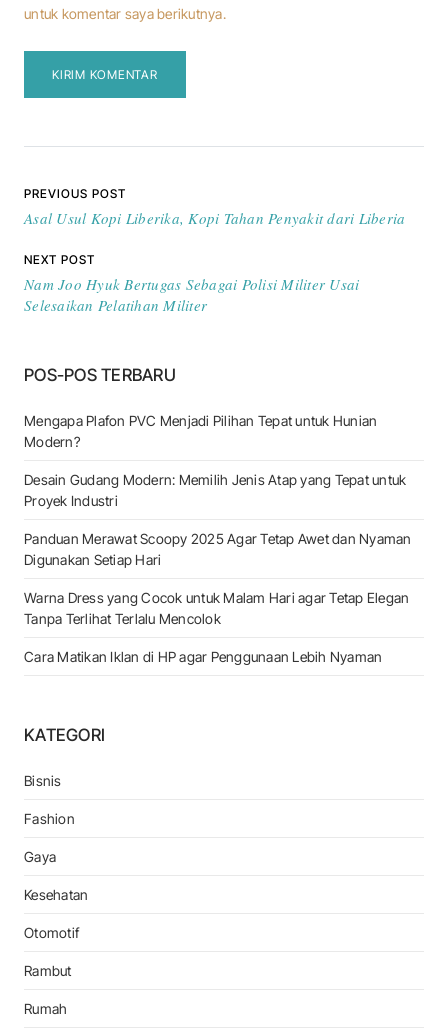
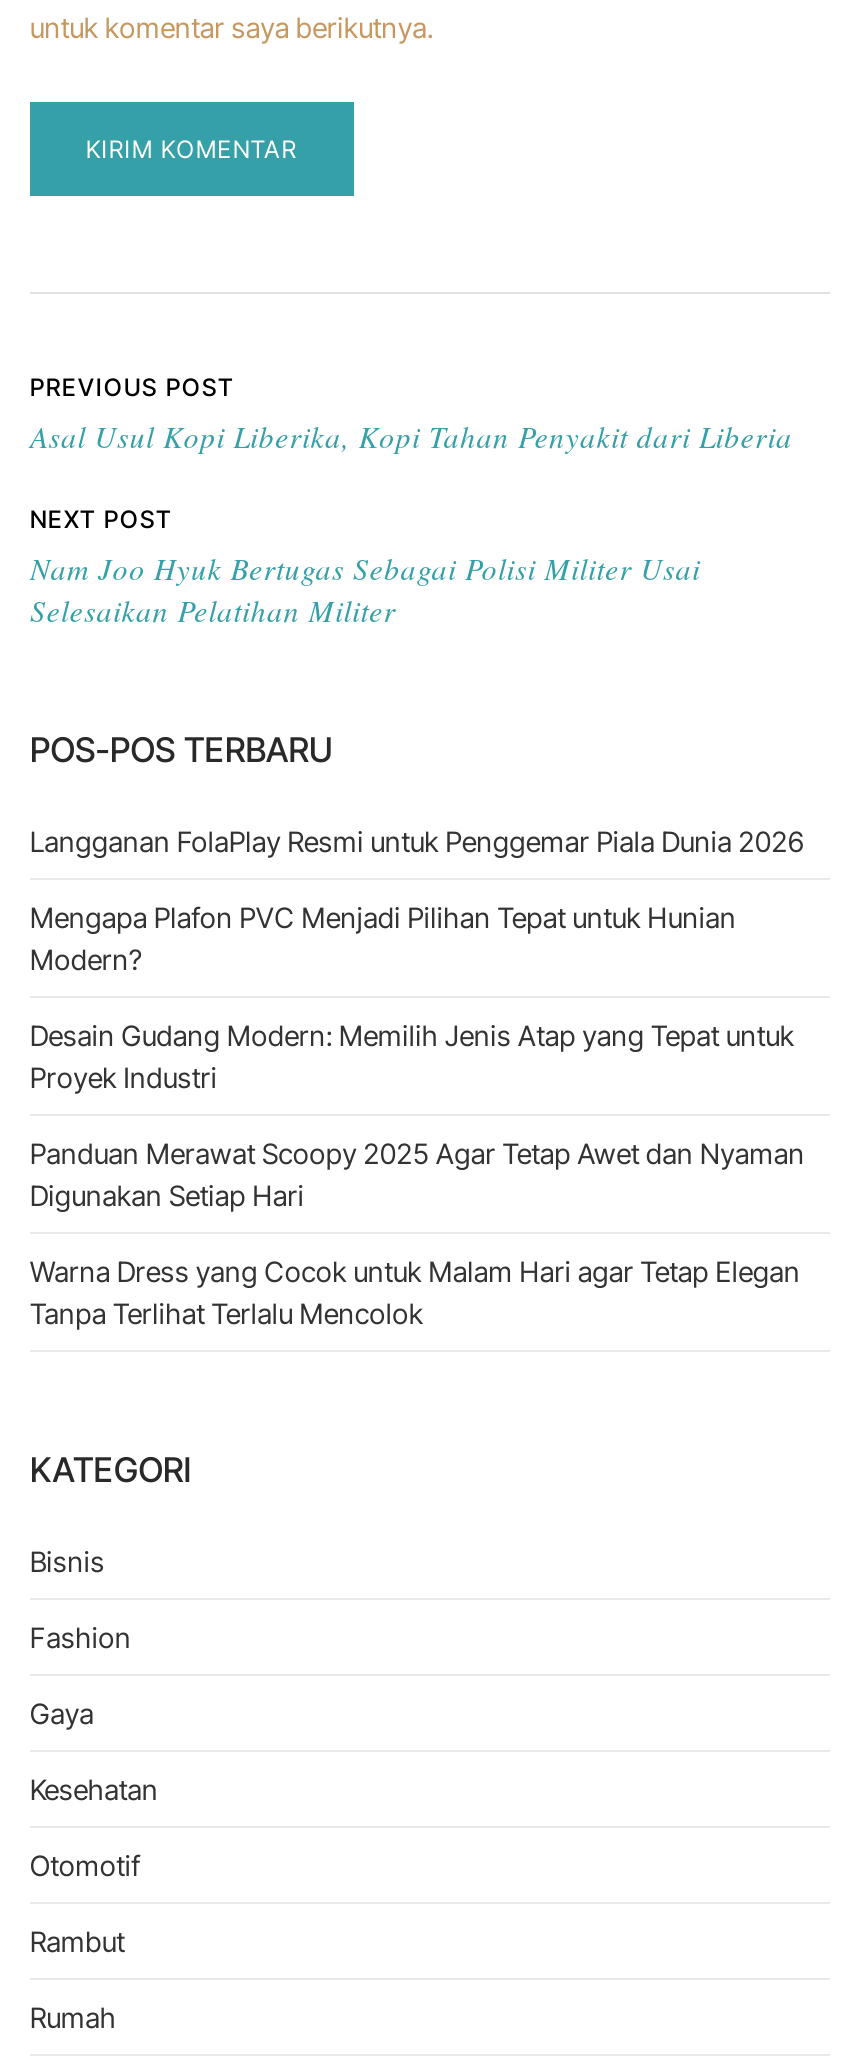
none -> [30,824,804,858] Langganan FolaPlay Resmi untuk Penggemar Piala Dunia 2026
moved [24,412,411,627] -> [30,900,805,1330]: Mengapa Plafon PVC Menjadi Pilihan Tepat untuk Hunian | Modern? | Desain Gudang Modern: Memilih Jenis Atap yang Tepat untuk | Proyek Industri | Panduan Merawat Scoopy 2025 Agar Tetap Awet dan Nyaman | Digunakan Setiap Hari | Warna Dress yang Cocok untuk Malam Hari agar Tetap Elegan | Tanpa Terlihat Terlalu Mencolok
[24,648,382,665] Cara Matikan Iklan di HP agar Penggunaan Lebih Nyaman -> none

